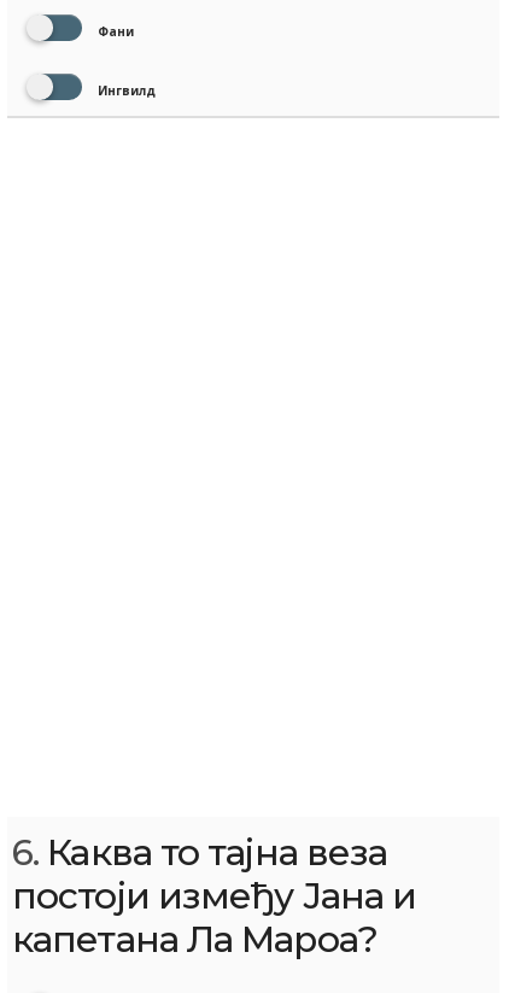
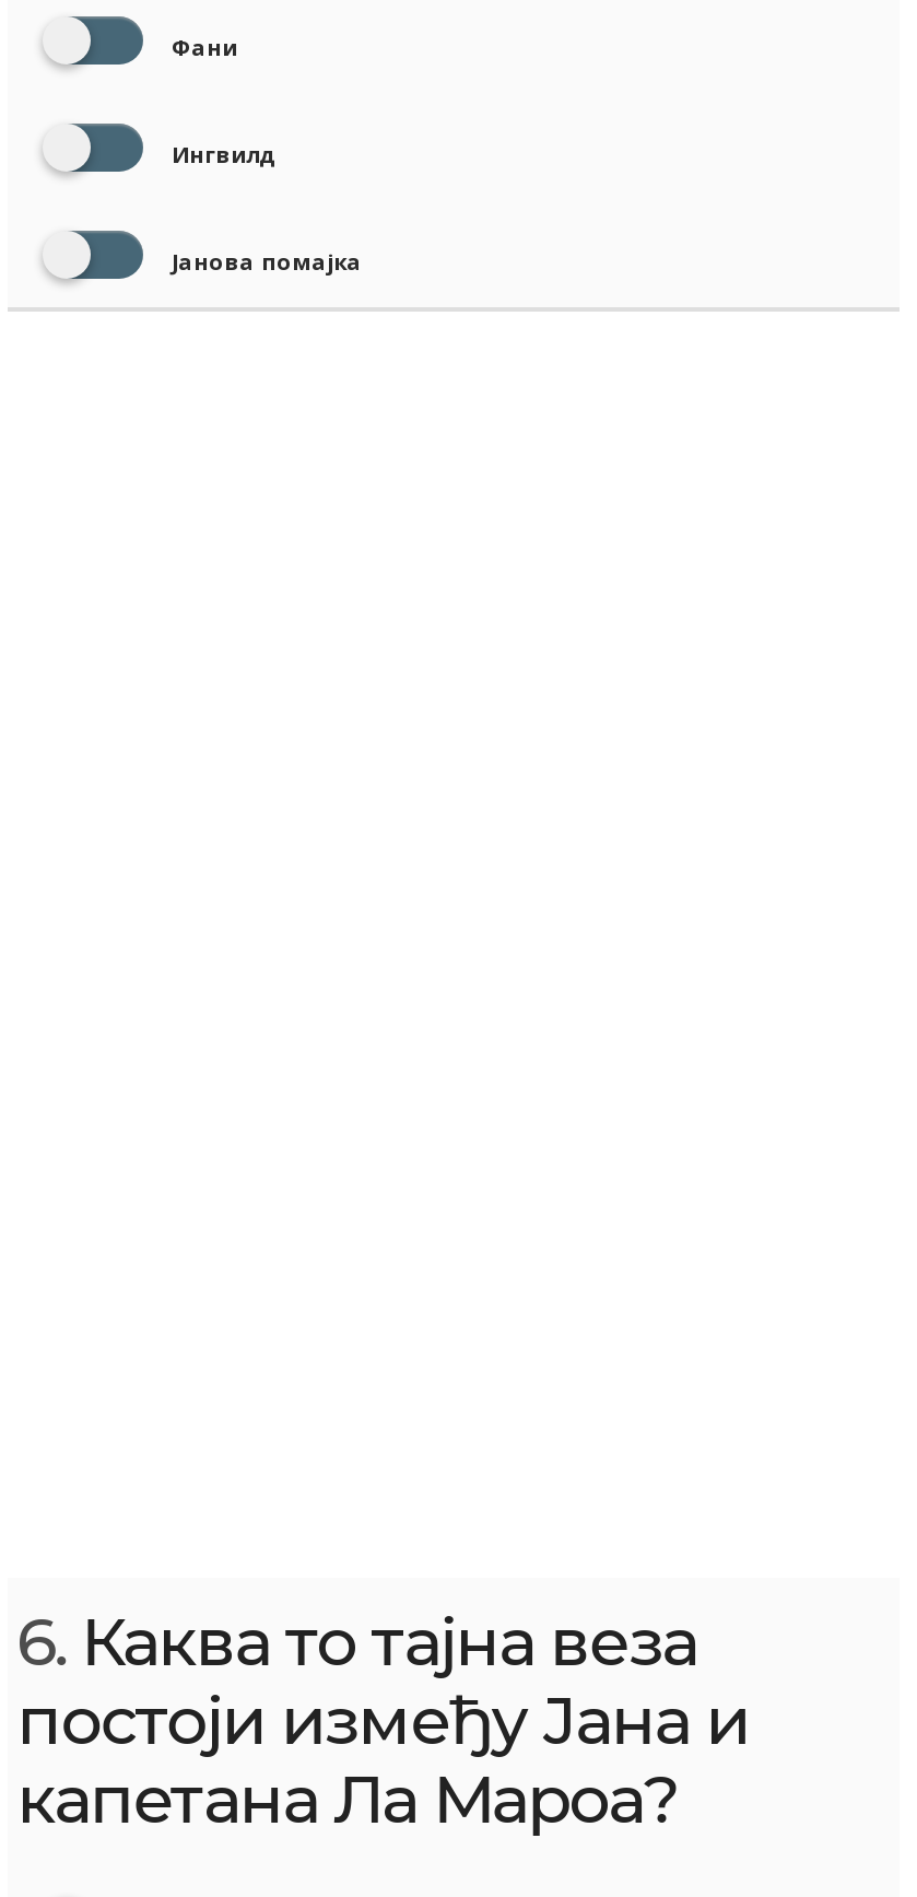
none -> [165,246,362,277] Јанова помајка

